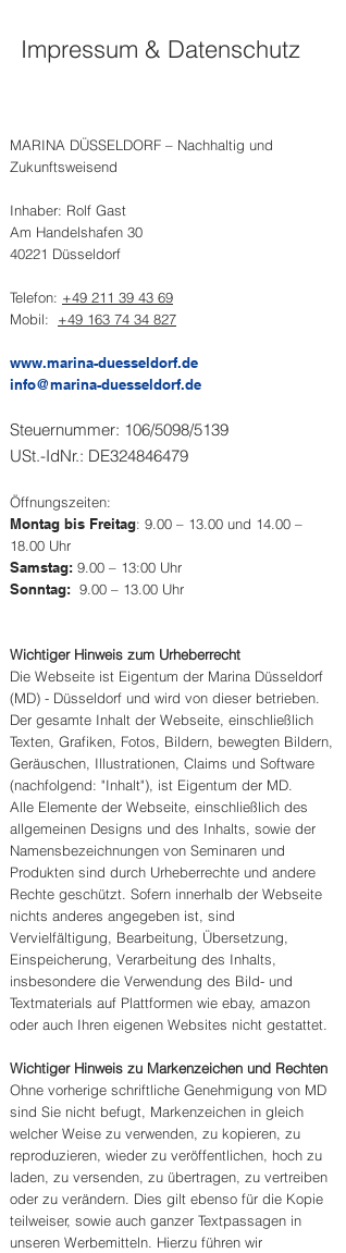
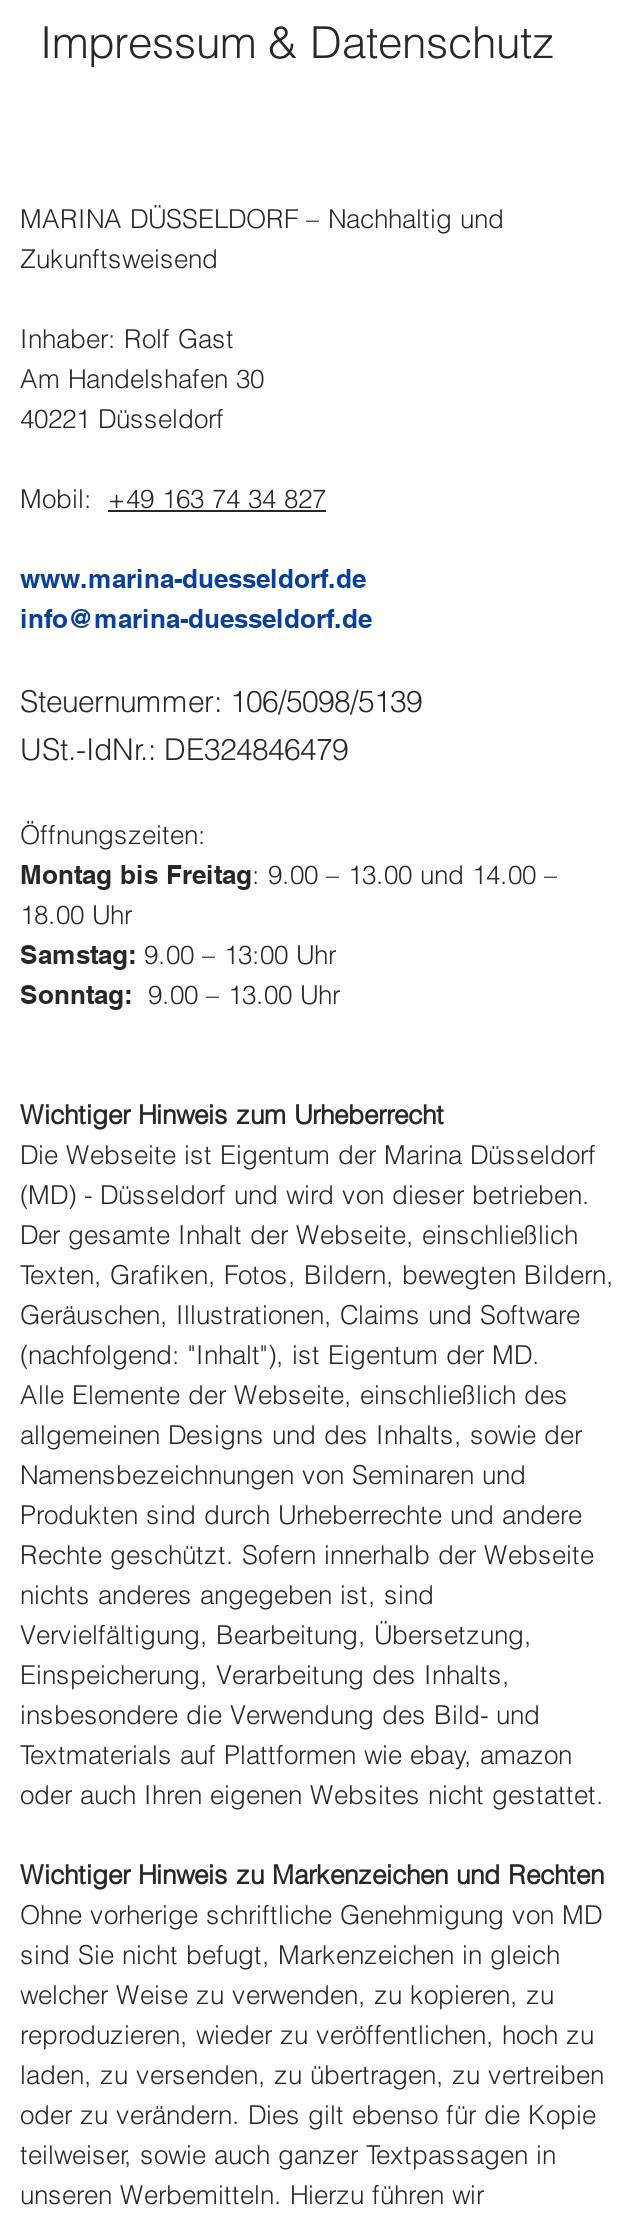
[10,288,173,306] Telefon: +49 211 39 43 69 -> none

